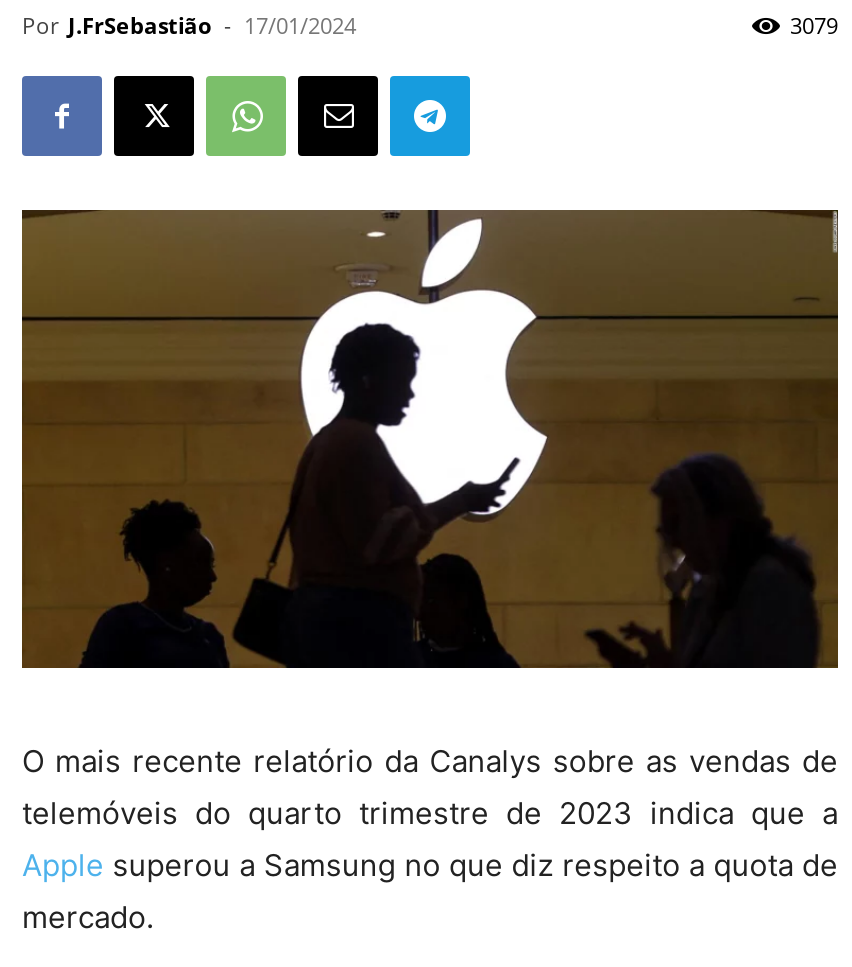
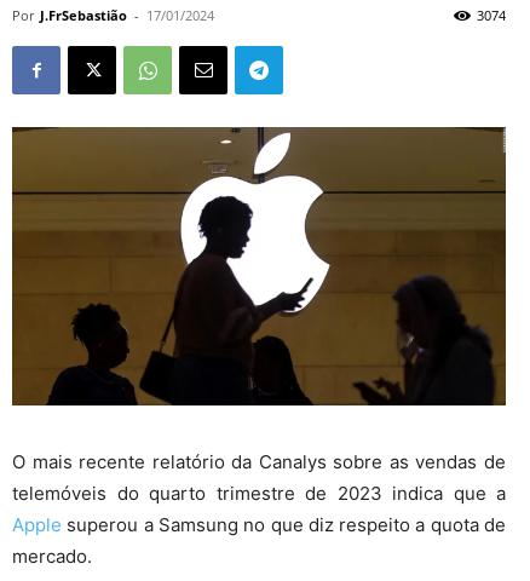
[790,10,838,40] 3079 -> [477,6,506,24] 3074

